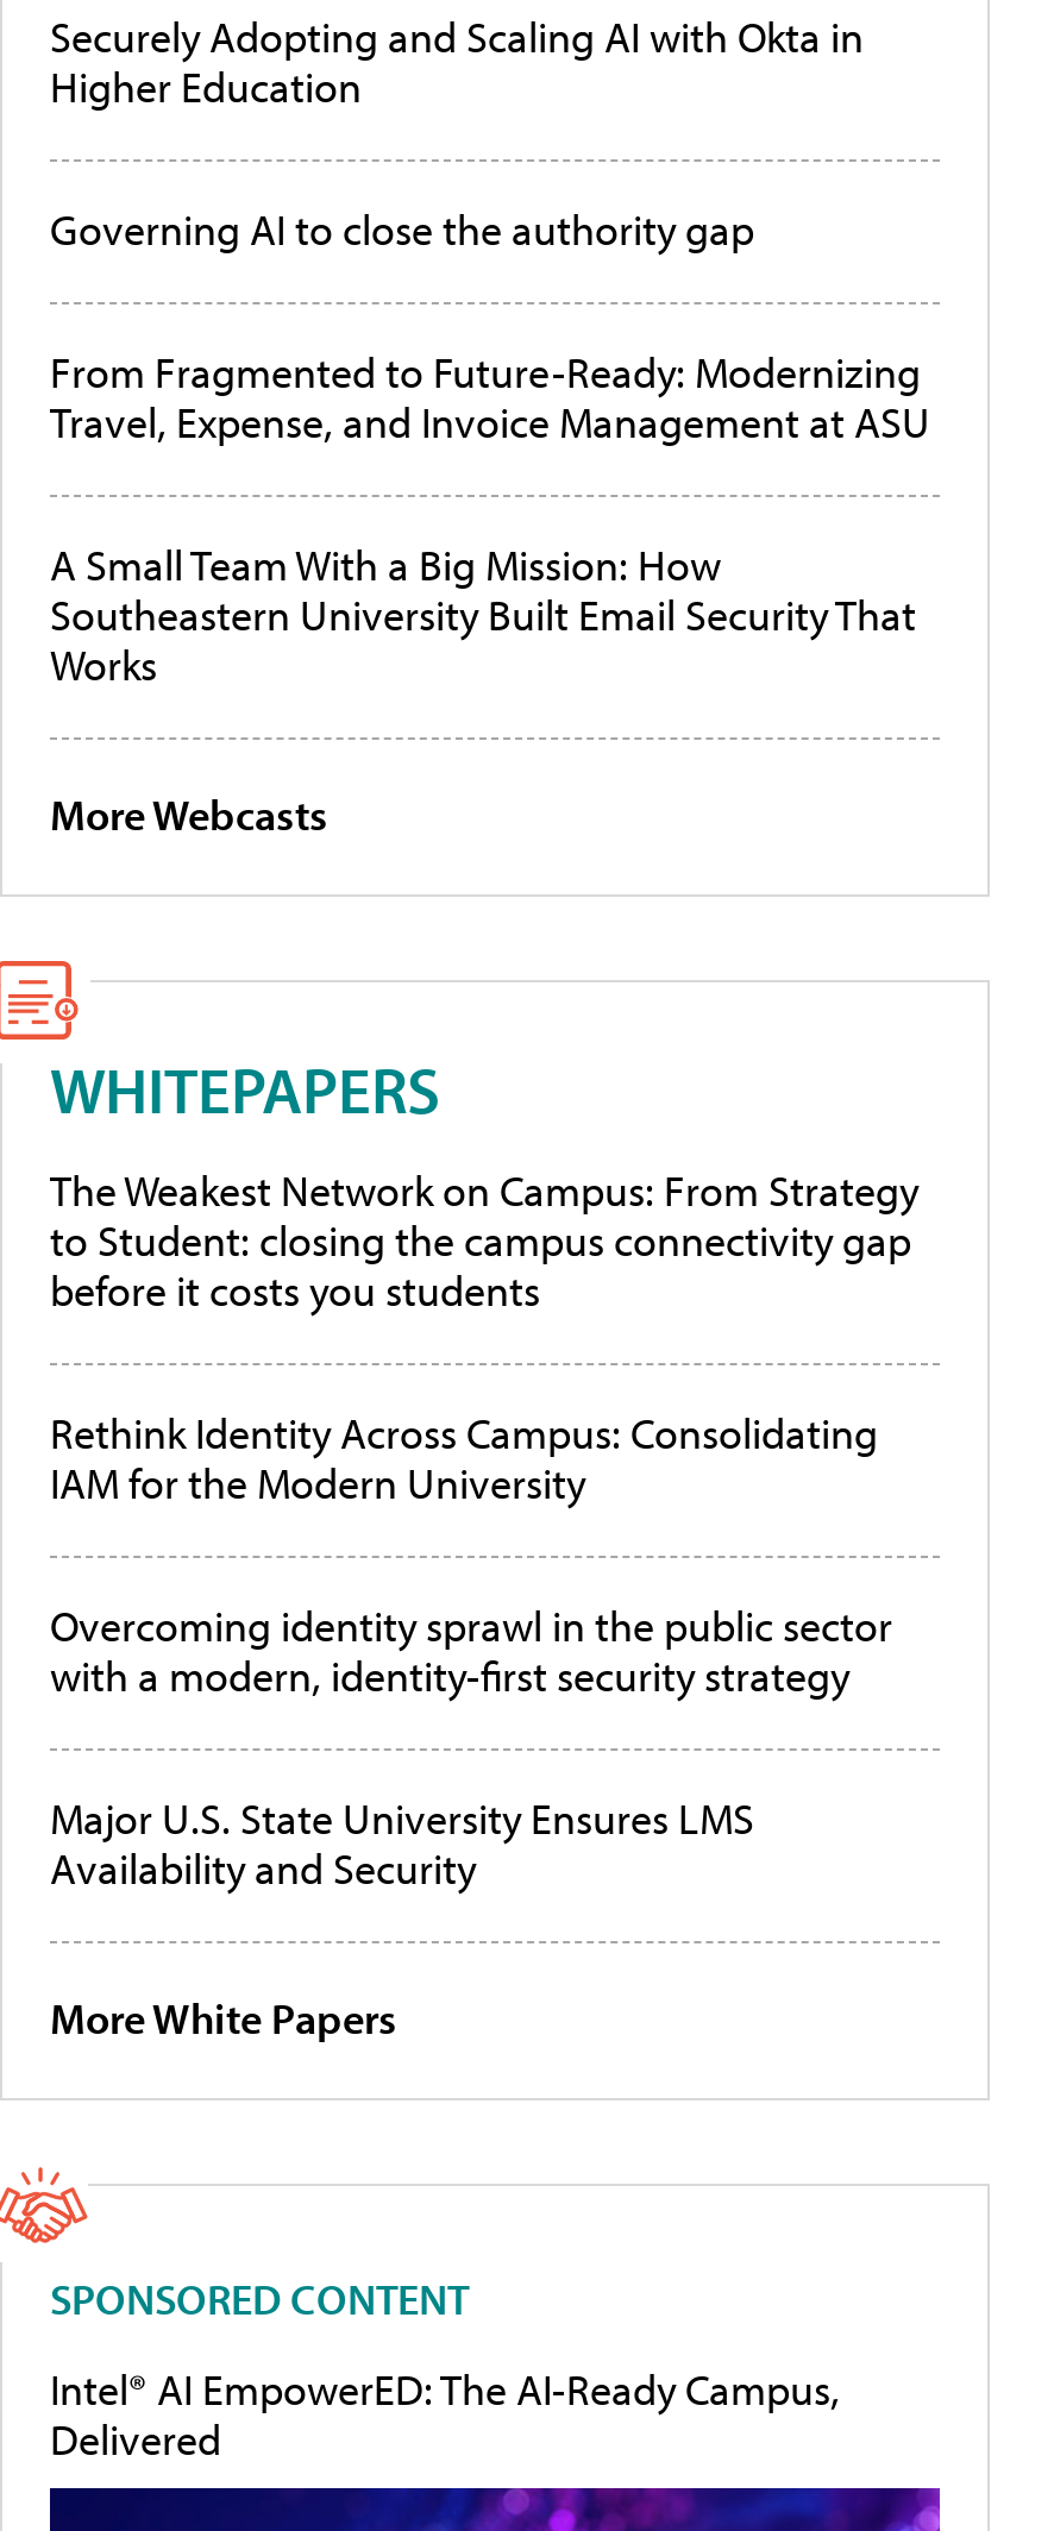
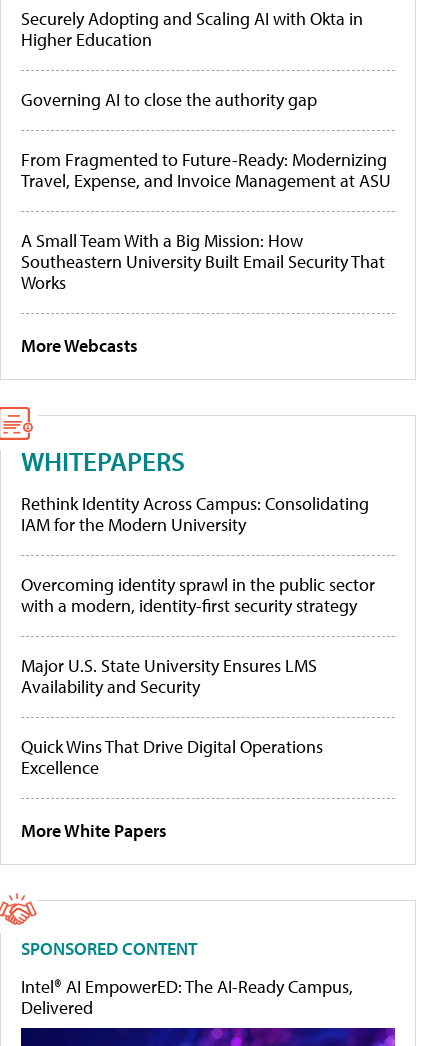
[50,1164,918,1319] The Weakest Network on Campus: From Strategy | to Student: closing the campus connectivity gap | before it costs you students -> none
moved [50,1407,892,1897] -> [21,492,375,698]: Rethink Identity Across Campus: Consolidating | IAM for the Modern University | Overcoming identity sprawl in the public sector | with a modern, identity-first security strategy | Major U.S. State University Ensures LMS | Availability and Security
none -> [21,735,323,779] Quick Wins That Drive Digital Operations | Excellence

